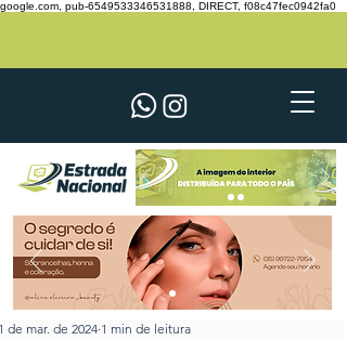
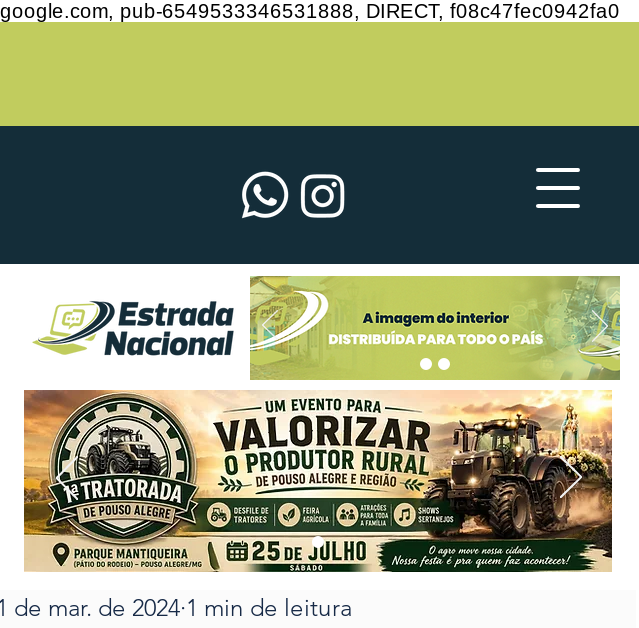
[12,211,332,311] [image] -> [22,388,614,574] [image]

